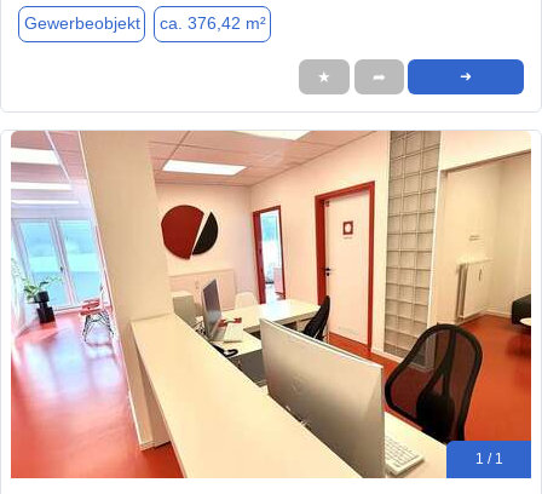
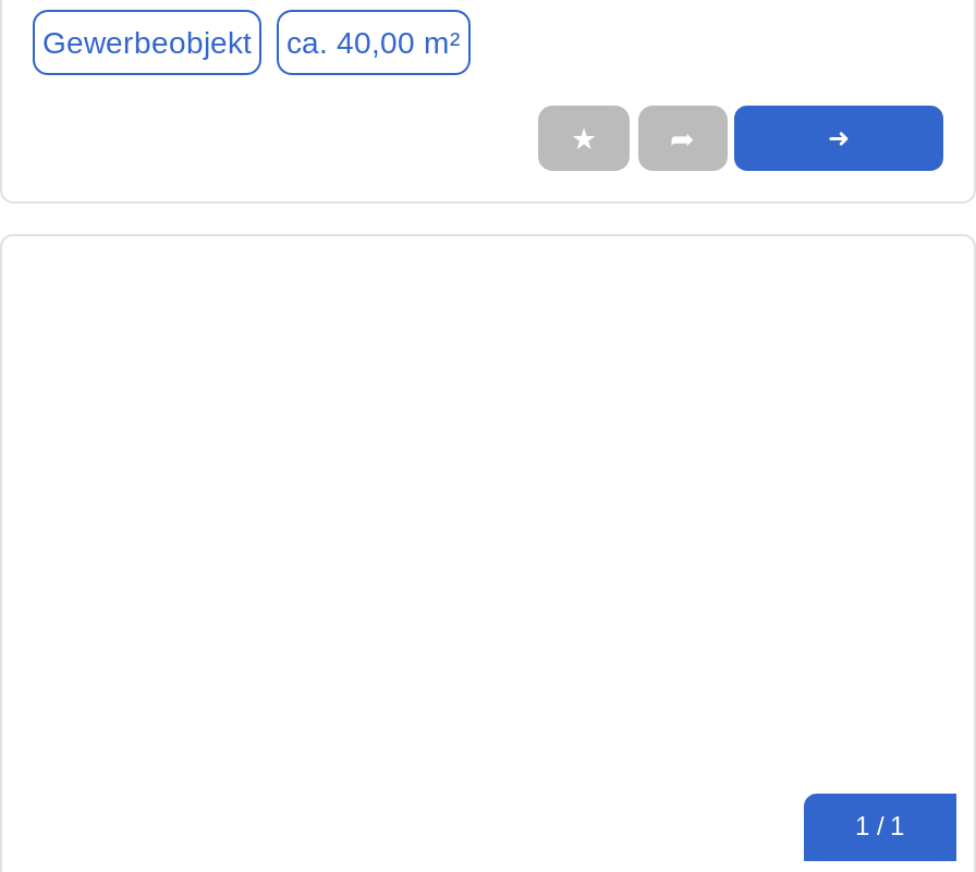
[24,14,266,33] Gewerbeobjekt ca. 376,42 m² -> [42,25,461,60] Gewerbeobjekt ca. 40,00 m²
[10,130,532,479] [image] -> none

